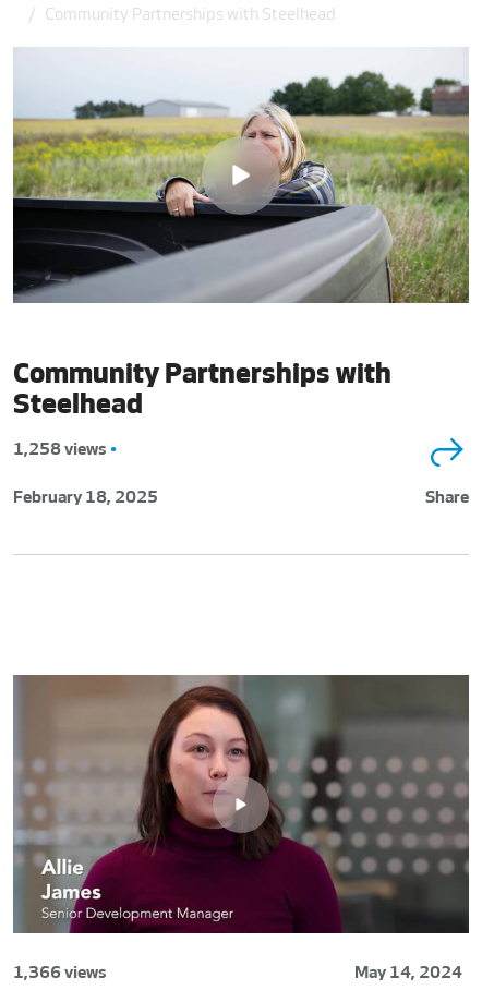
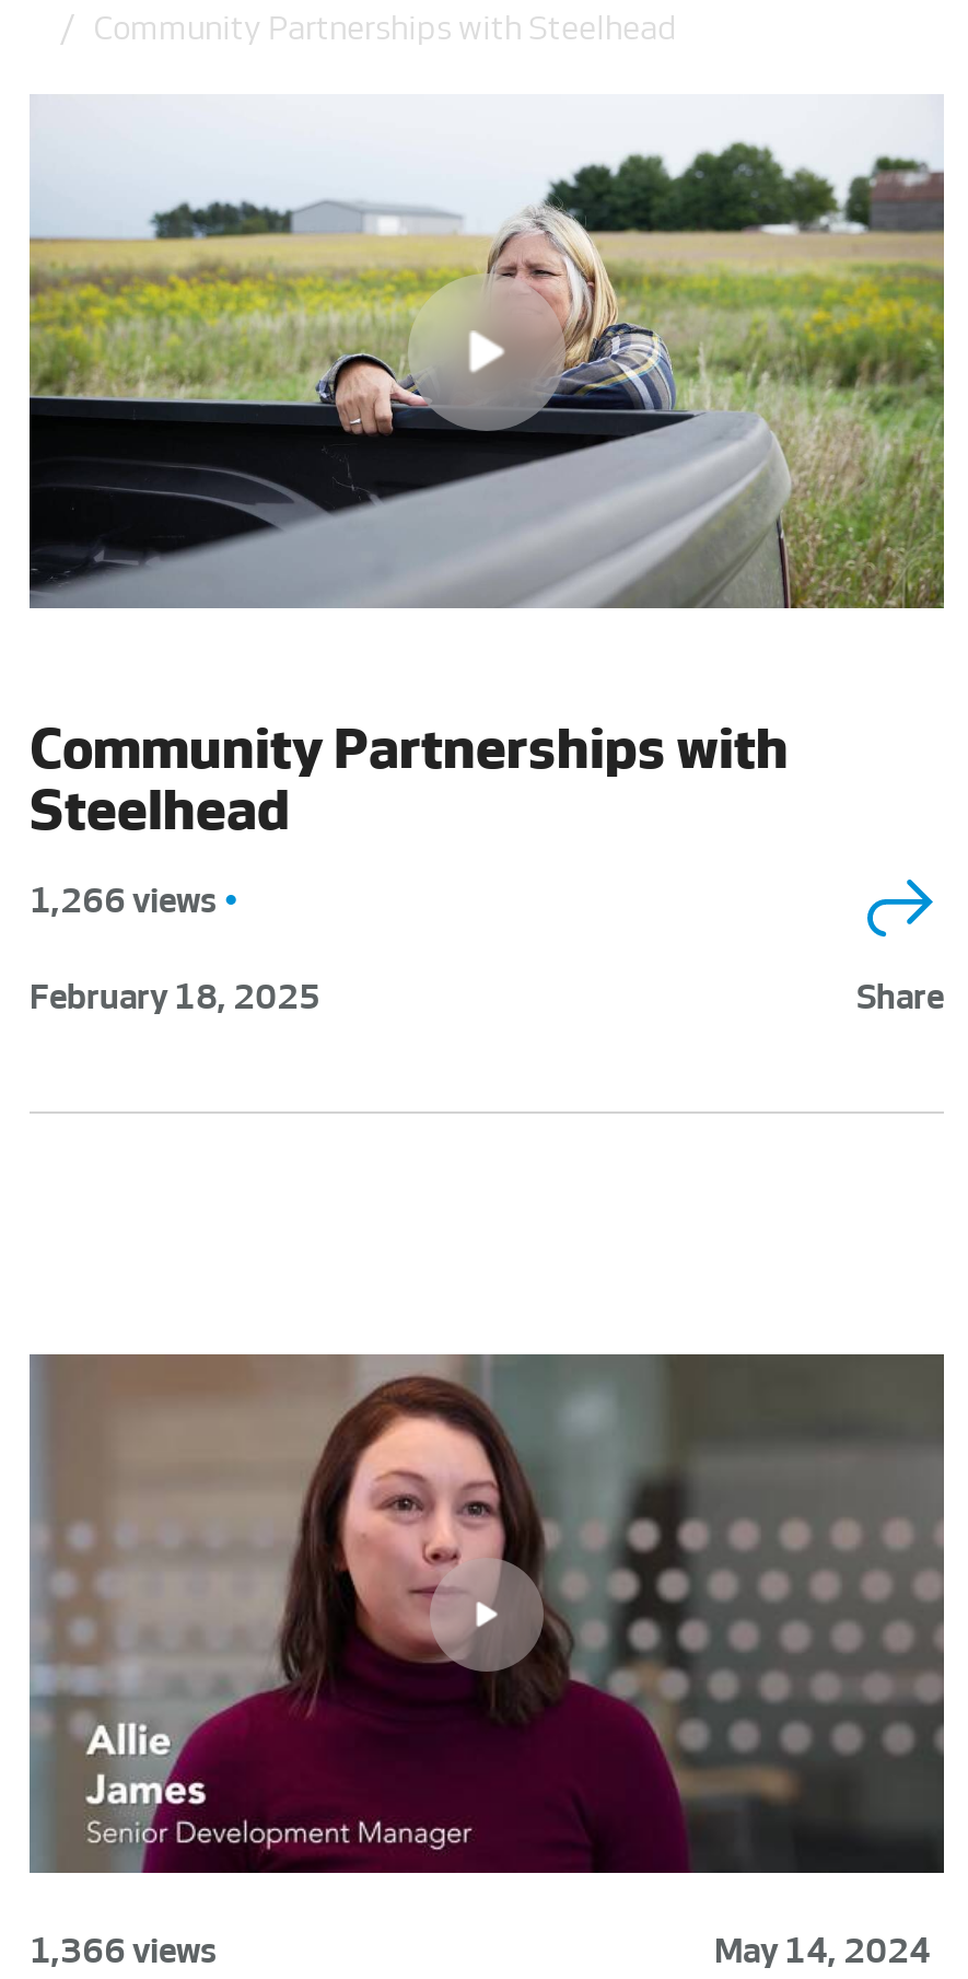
[13,440,117,458] 1,258 views • -> [30,882,237,919] 1,266 views •

